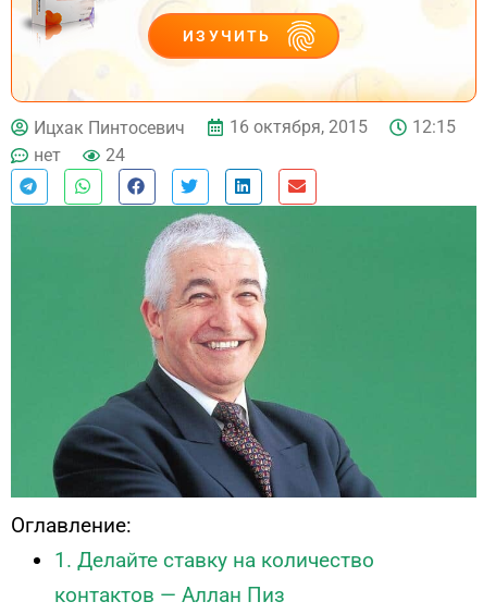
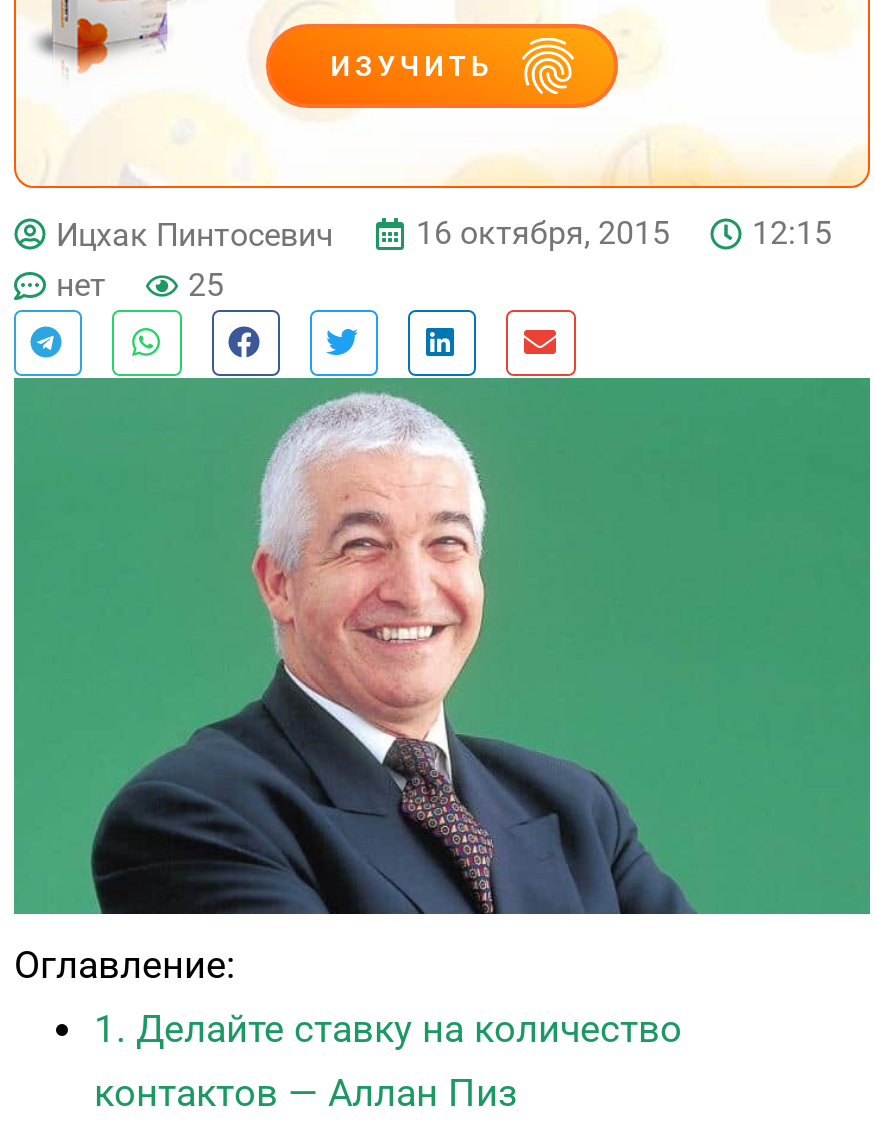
[106,144,125,165] 24 -> [188,265,224,303] 25

